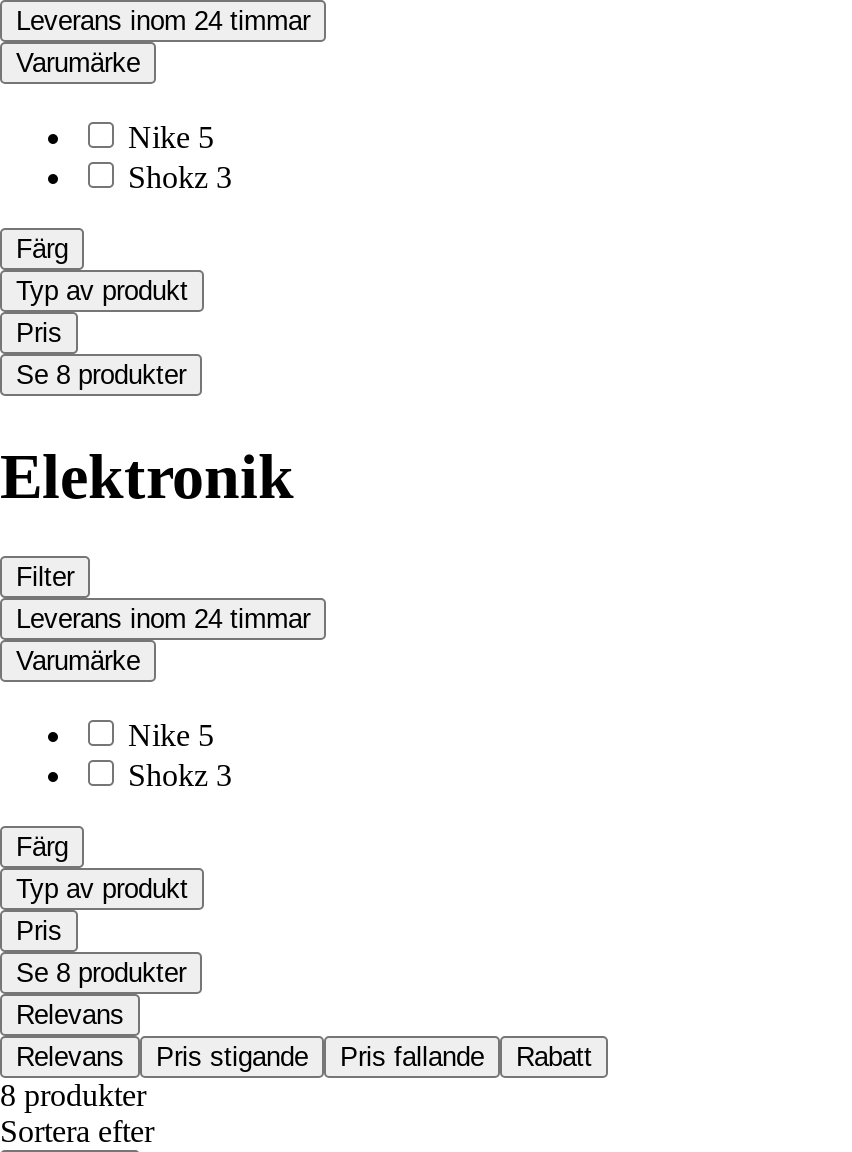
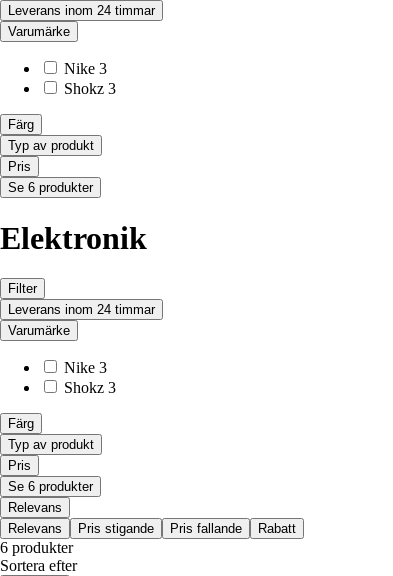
[128,121,214,155] Nike 5 -> [64,60,107,77] Nike 3
[16,361,186,391] Se 8 produkter -> [8,180,93,195] Se 6 produkter
[128,718,214,752] Nike 5 -> [64,359,107,376] Nike 3
[16,958,186,988] Se 8 produkter -> [8,479,93,494] Se 6 produkter
[0,1078,146,1112] 8 produkter -> [0,539,73,556] 6 produkter

